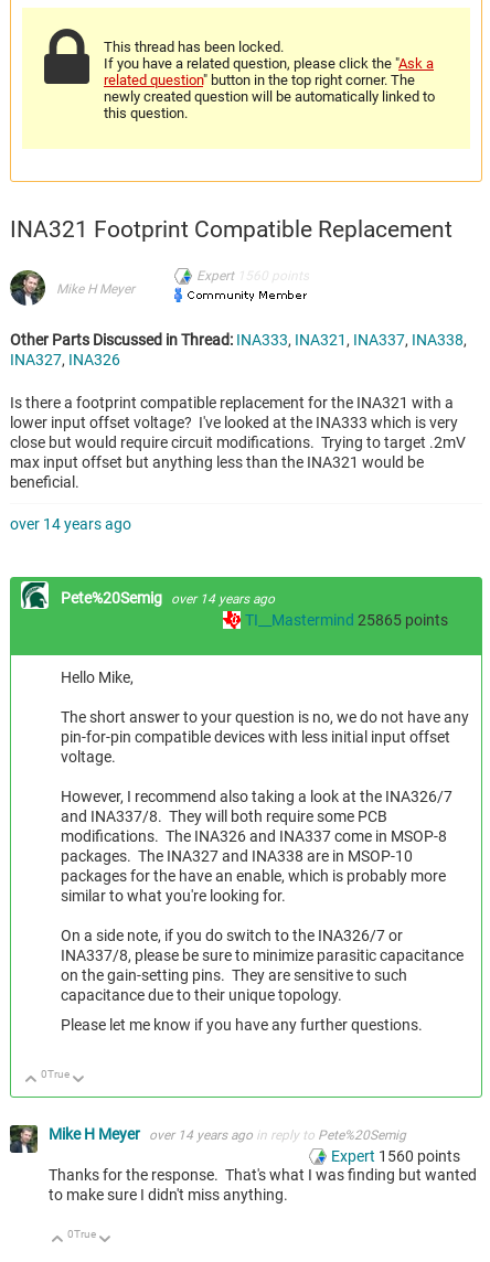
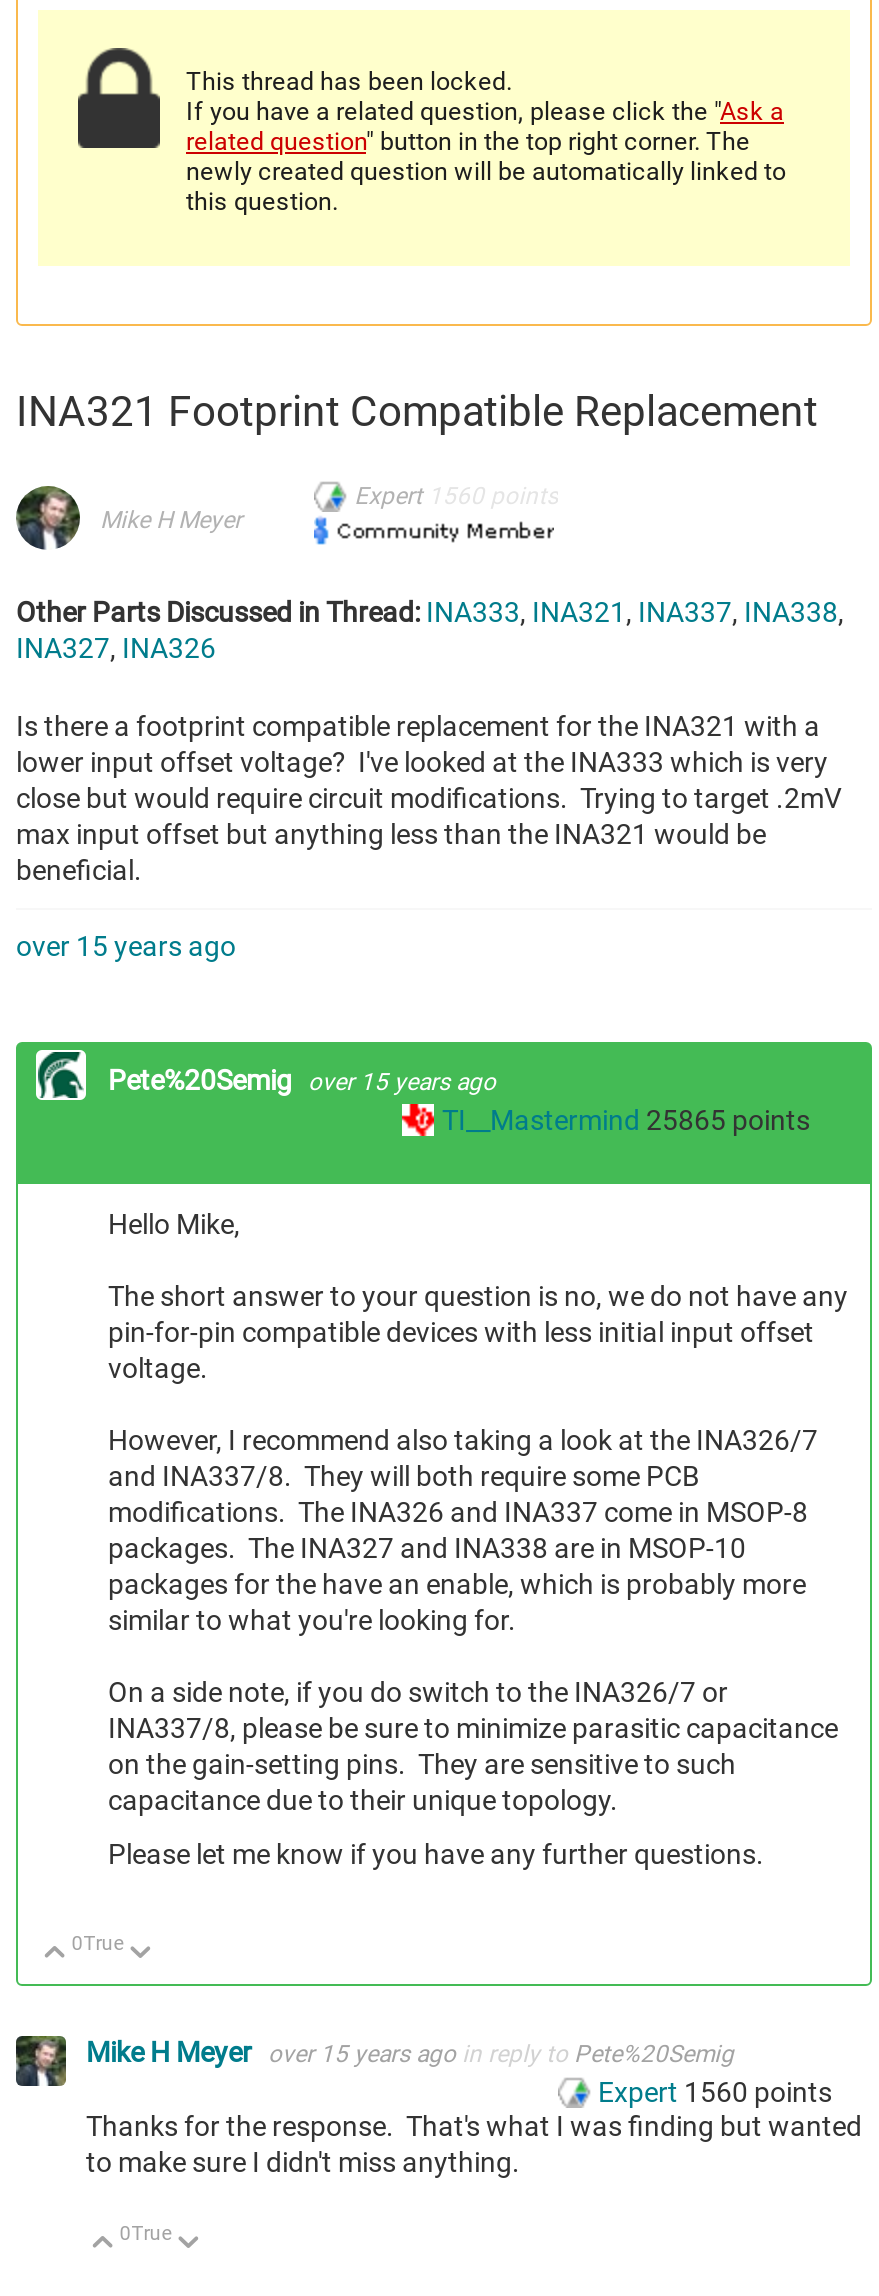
[10,515,131,533] over 14 years ago -> [16,930,236,962] over 15 years ago
[61,589,275,607] Pete%20Semig over 14 years ago -> [108,1064,496,1096] Pete%20Semig over 15 years ago
[49,1125,406,1142] Mike H Meyer over 14 years ago in reply to Pete%20Semig -> [86,2035,734,2067] Mike H Meyer over 15 years ago in reply to Pete%20Semig

